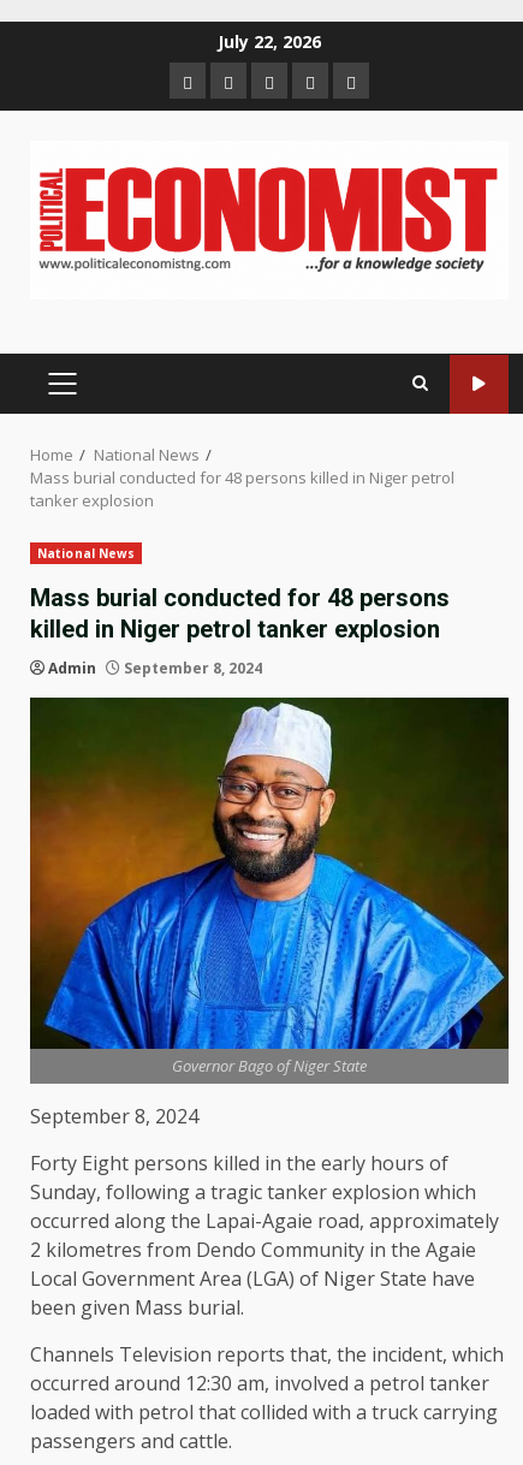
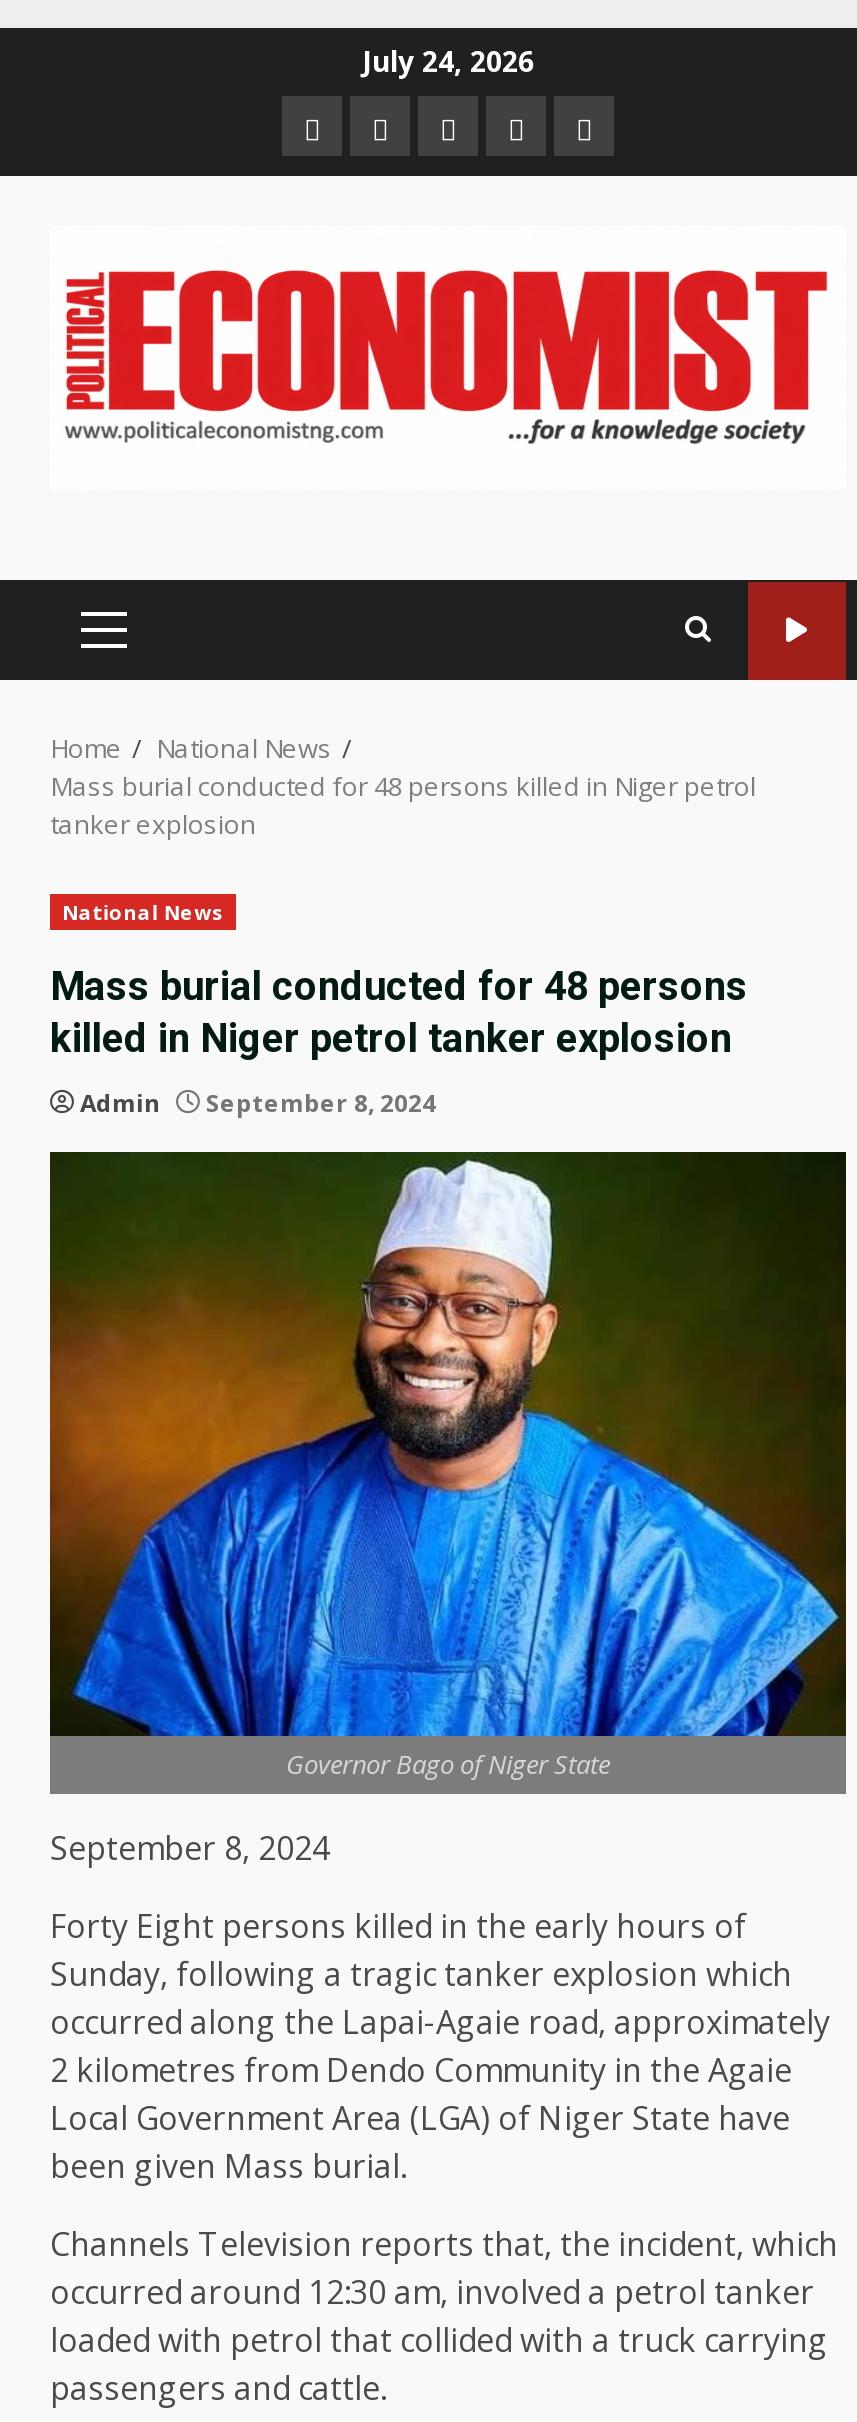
[218,30,321,53] July 22, 2026 -> [362,42,534,80] July 24, 2026

